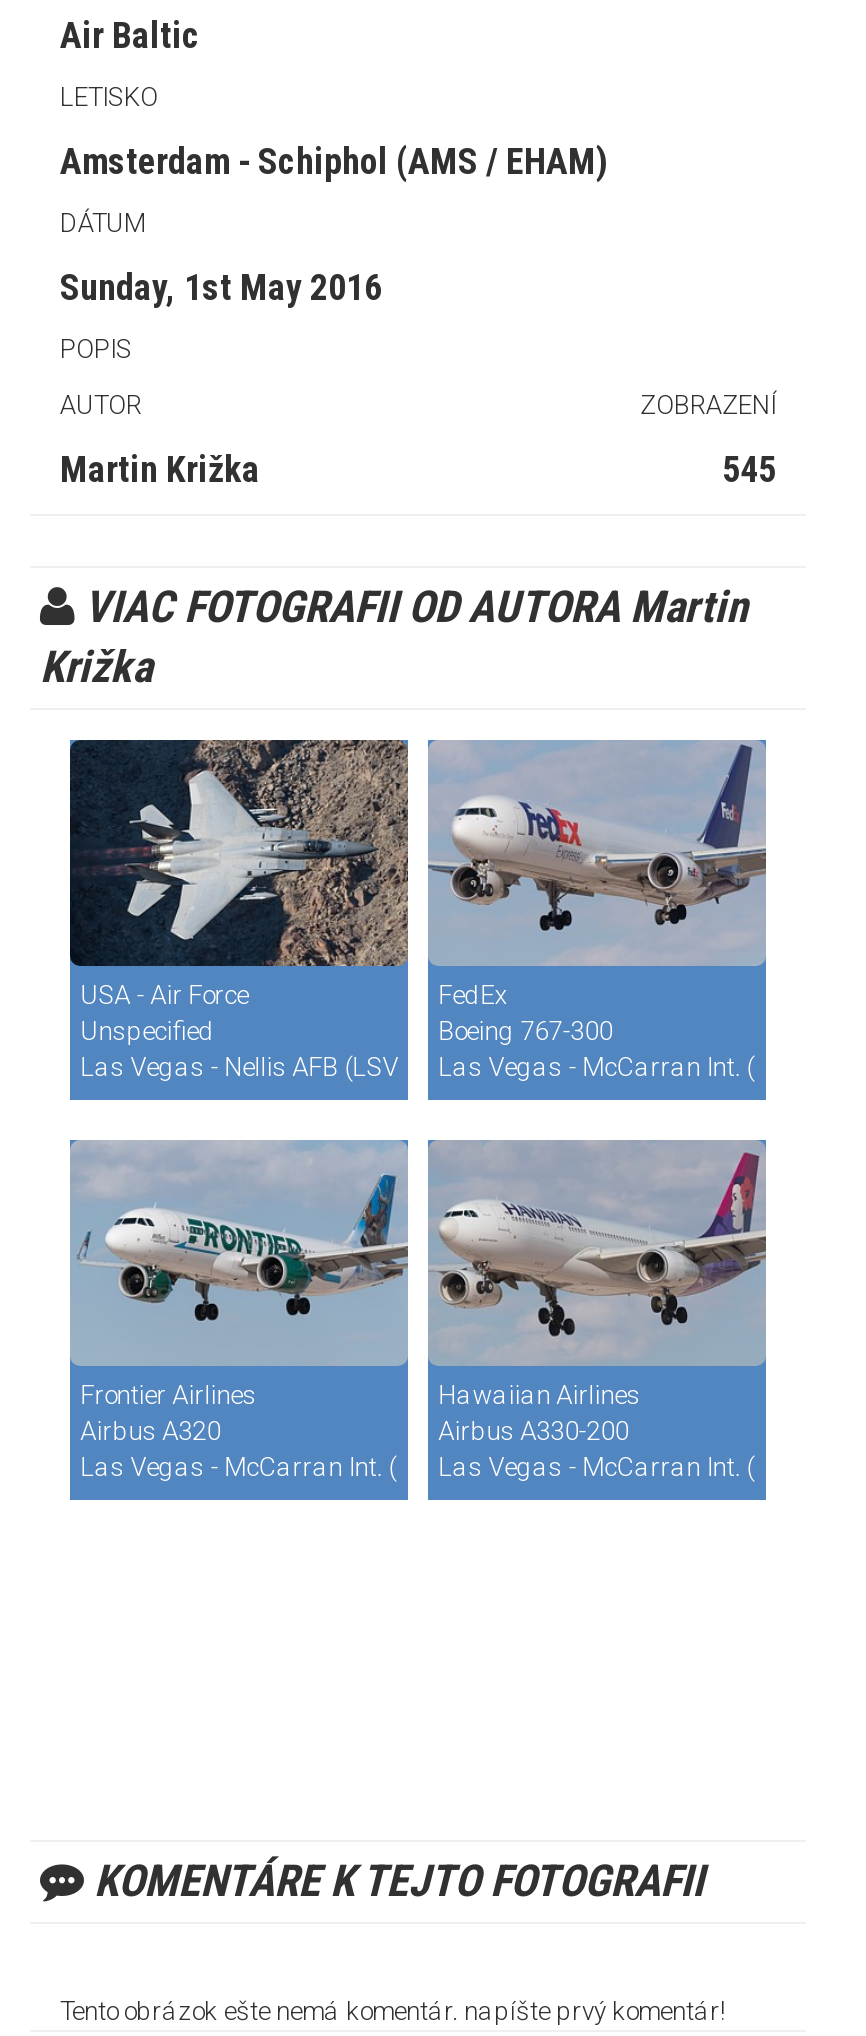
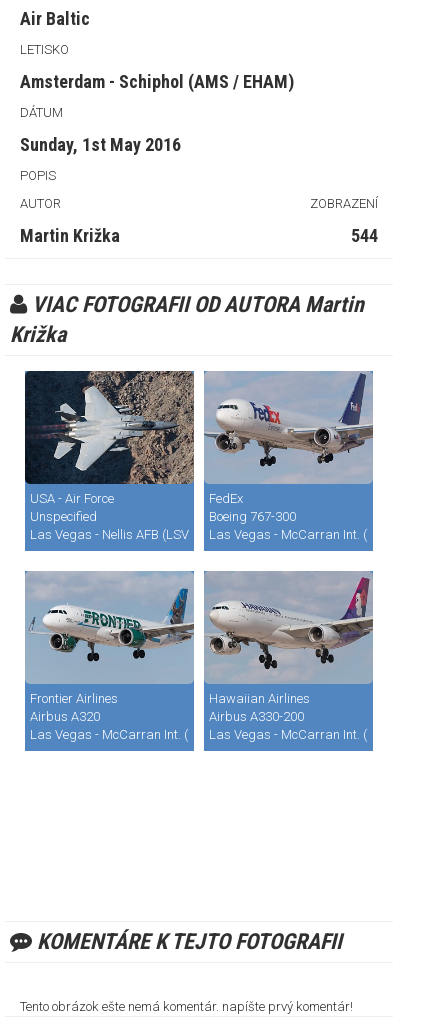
[722,449,776,491] 545 -> [351,225,378,246] 544

